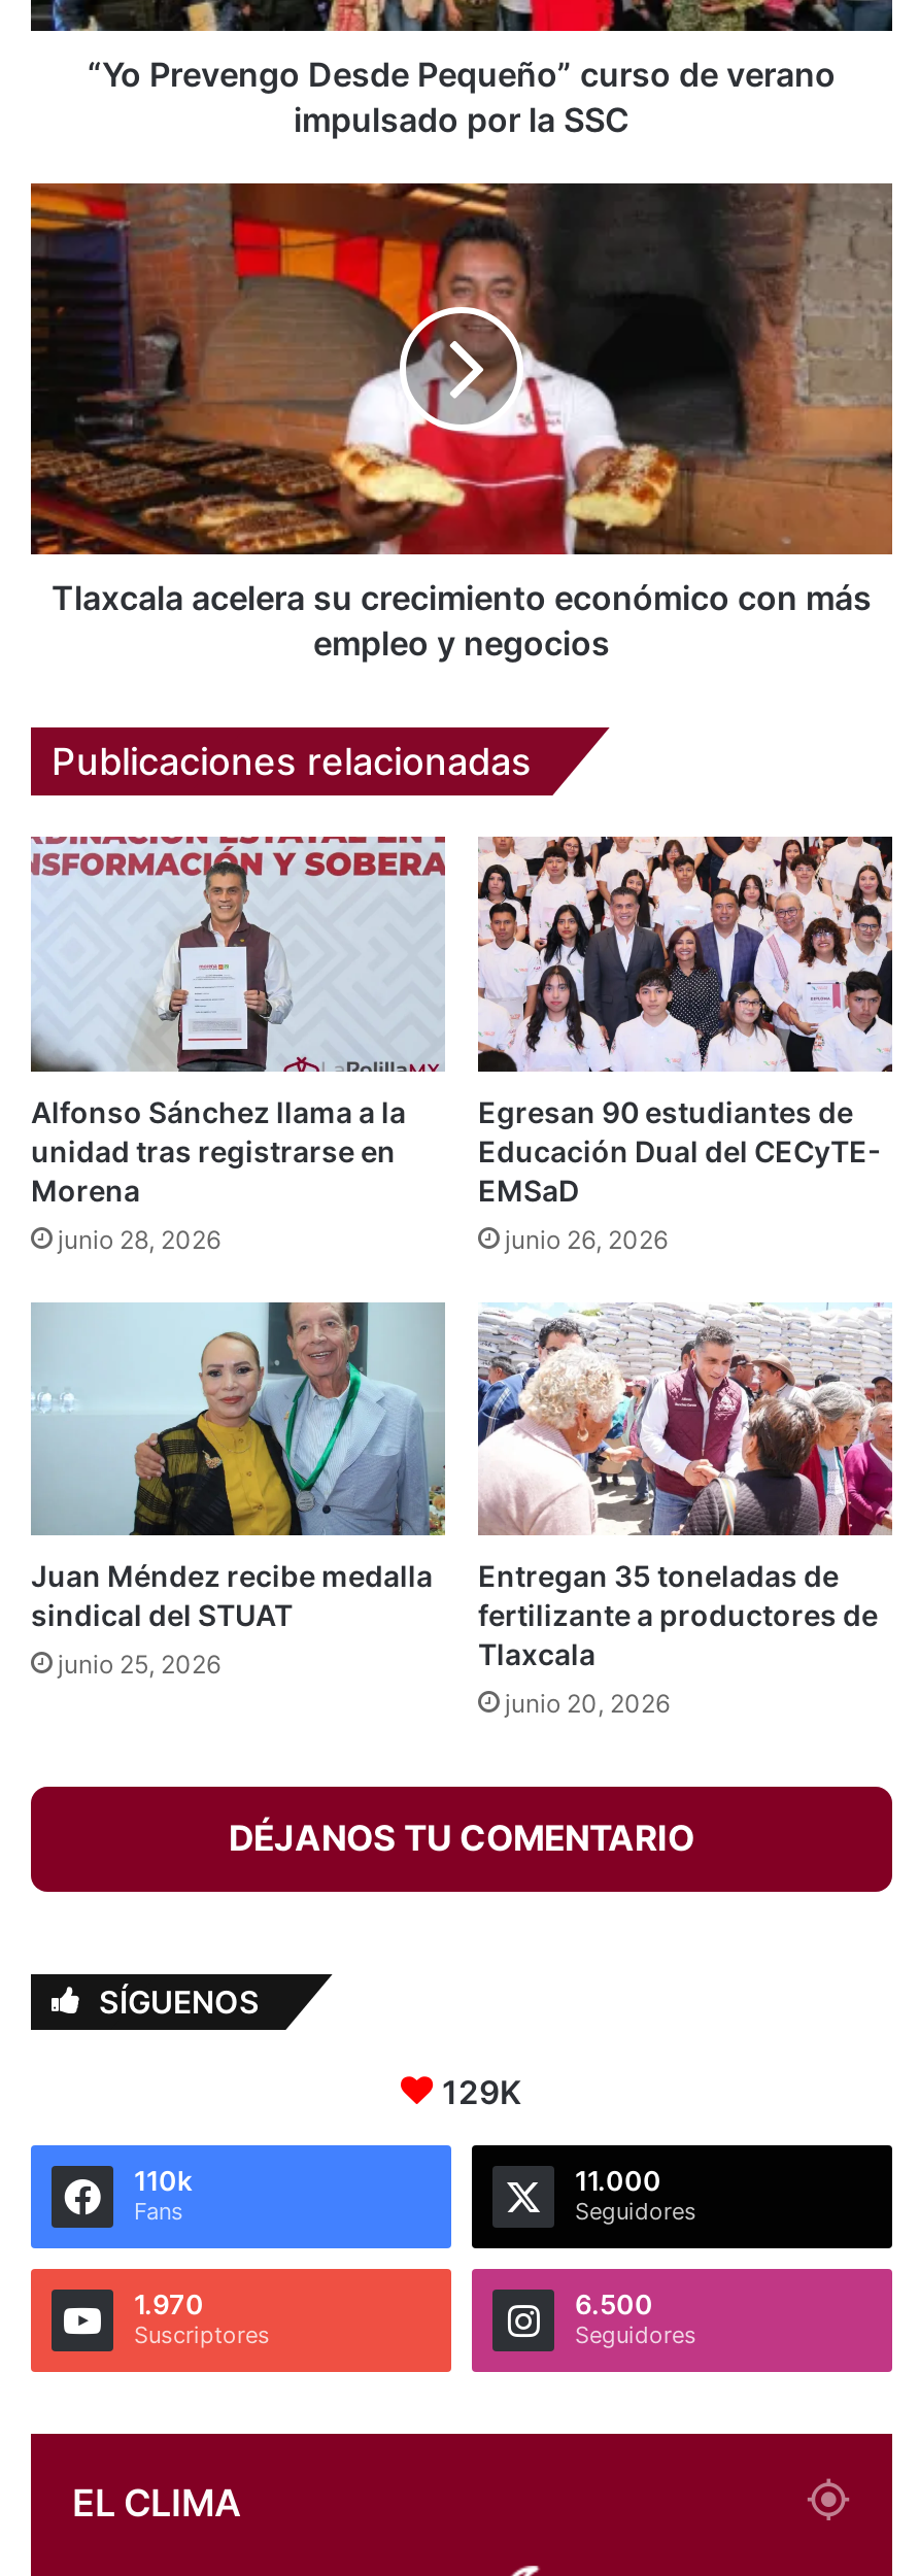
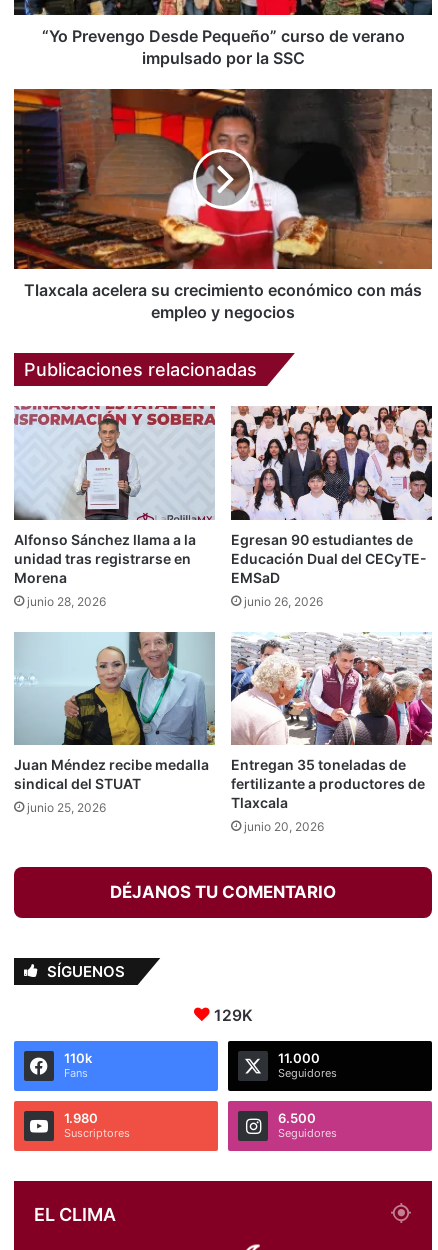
[134,2287,204,2320] 1.970 -> [64,1110,98,1126] 1.980

